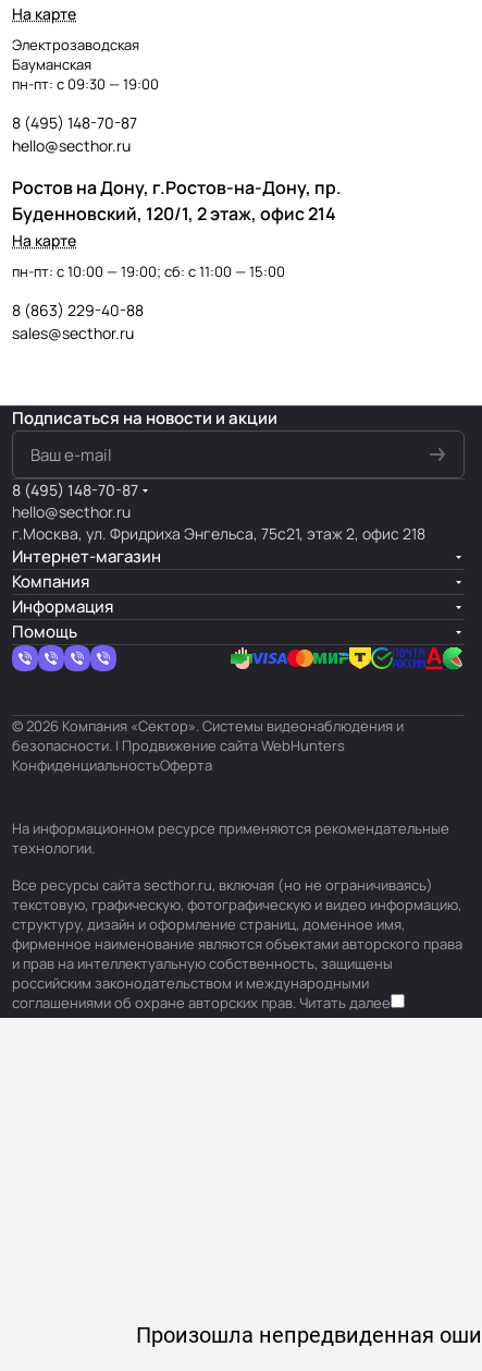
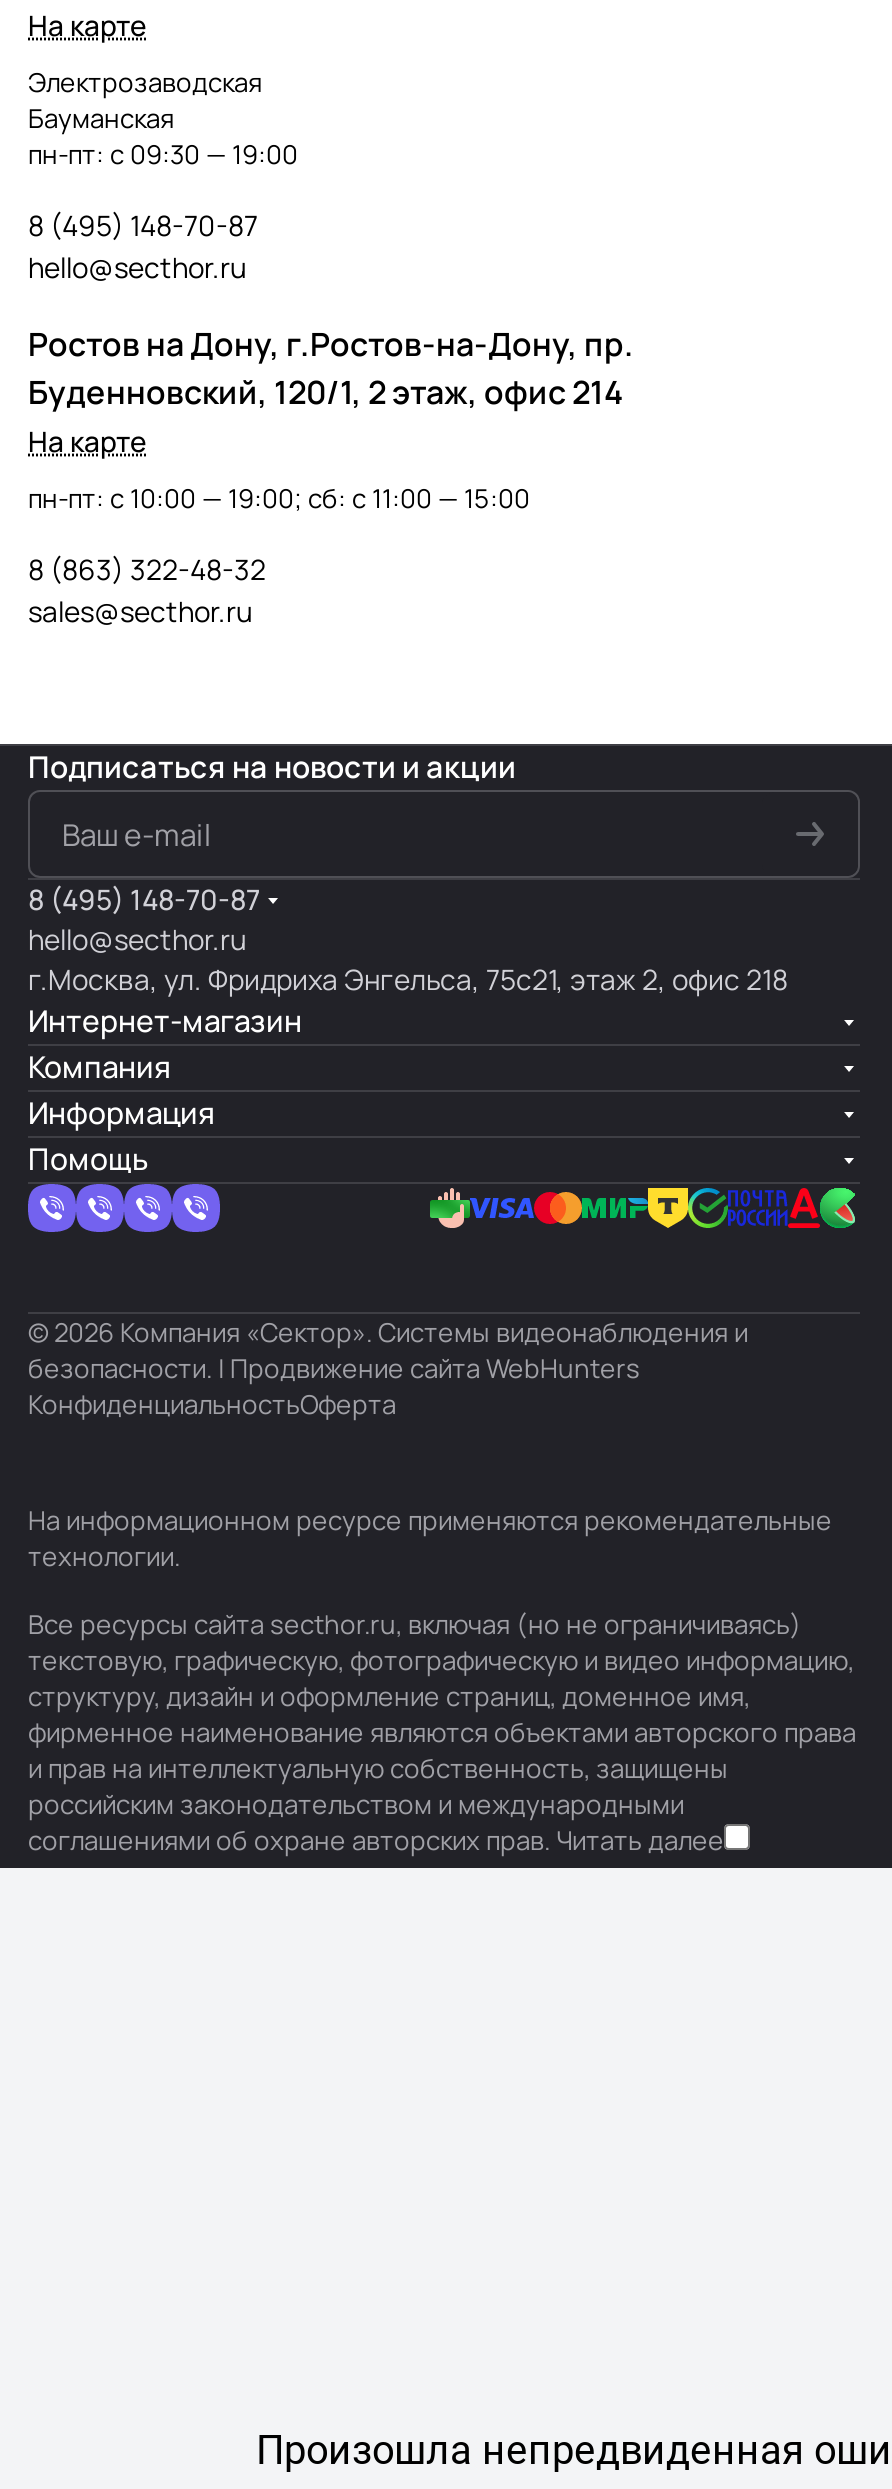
[12,300,144,320] 8 (863) 229-40-88 -> [28,550,266,588] 8 (863) 322-48-32

